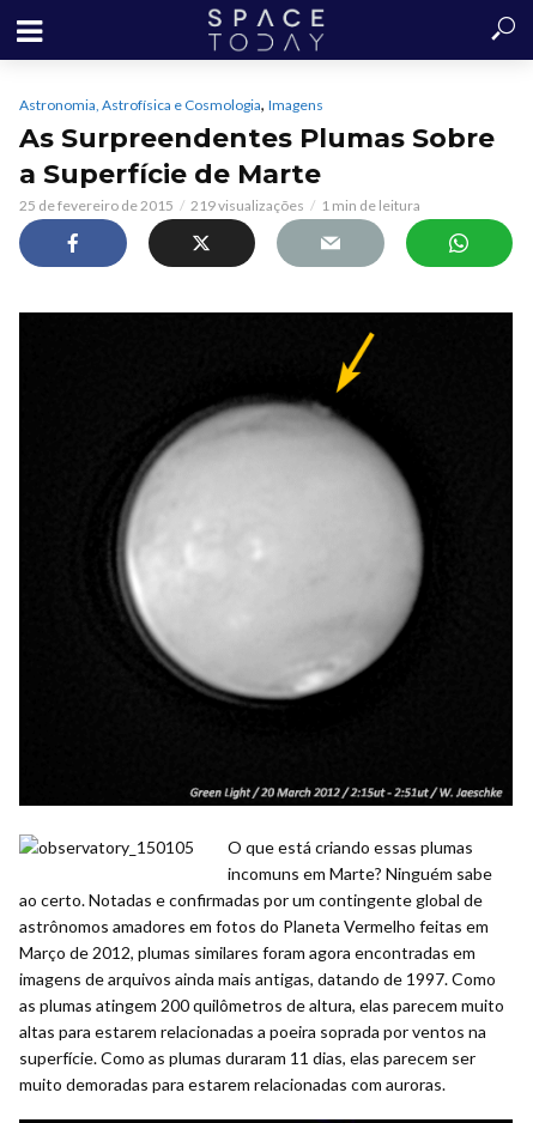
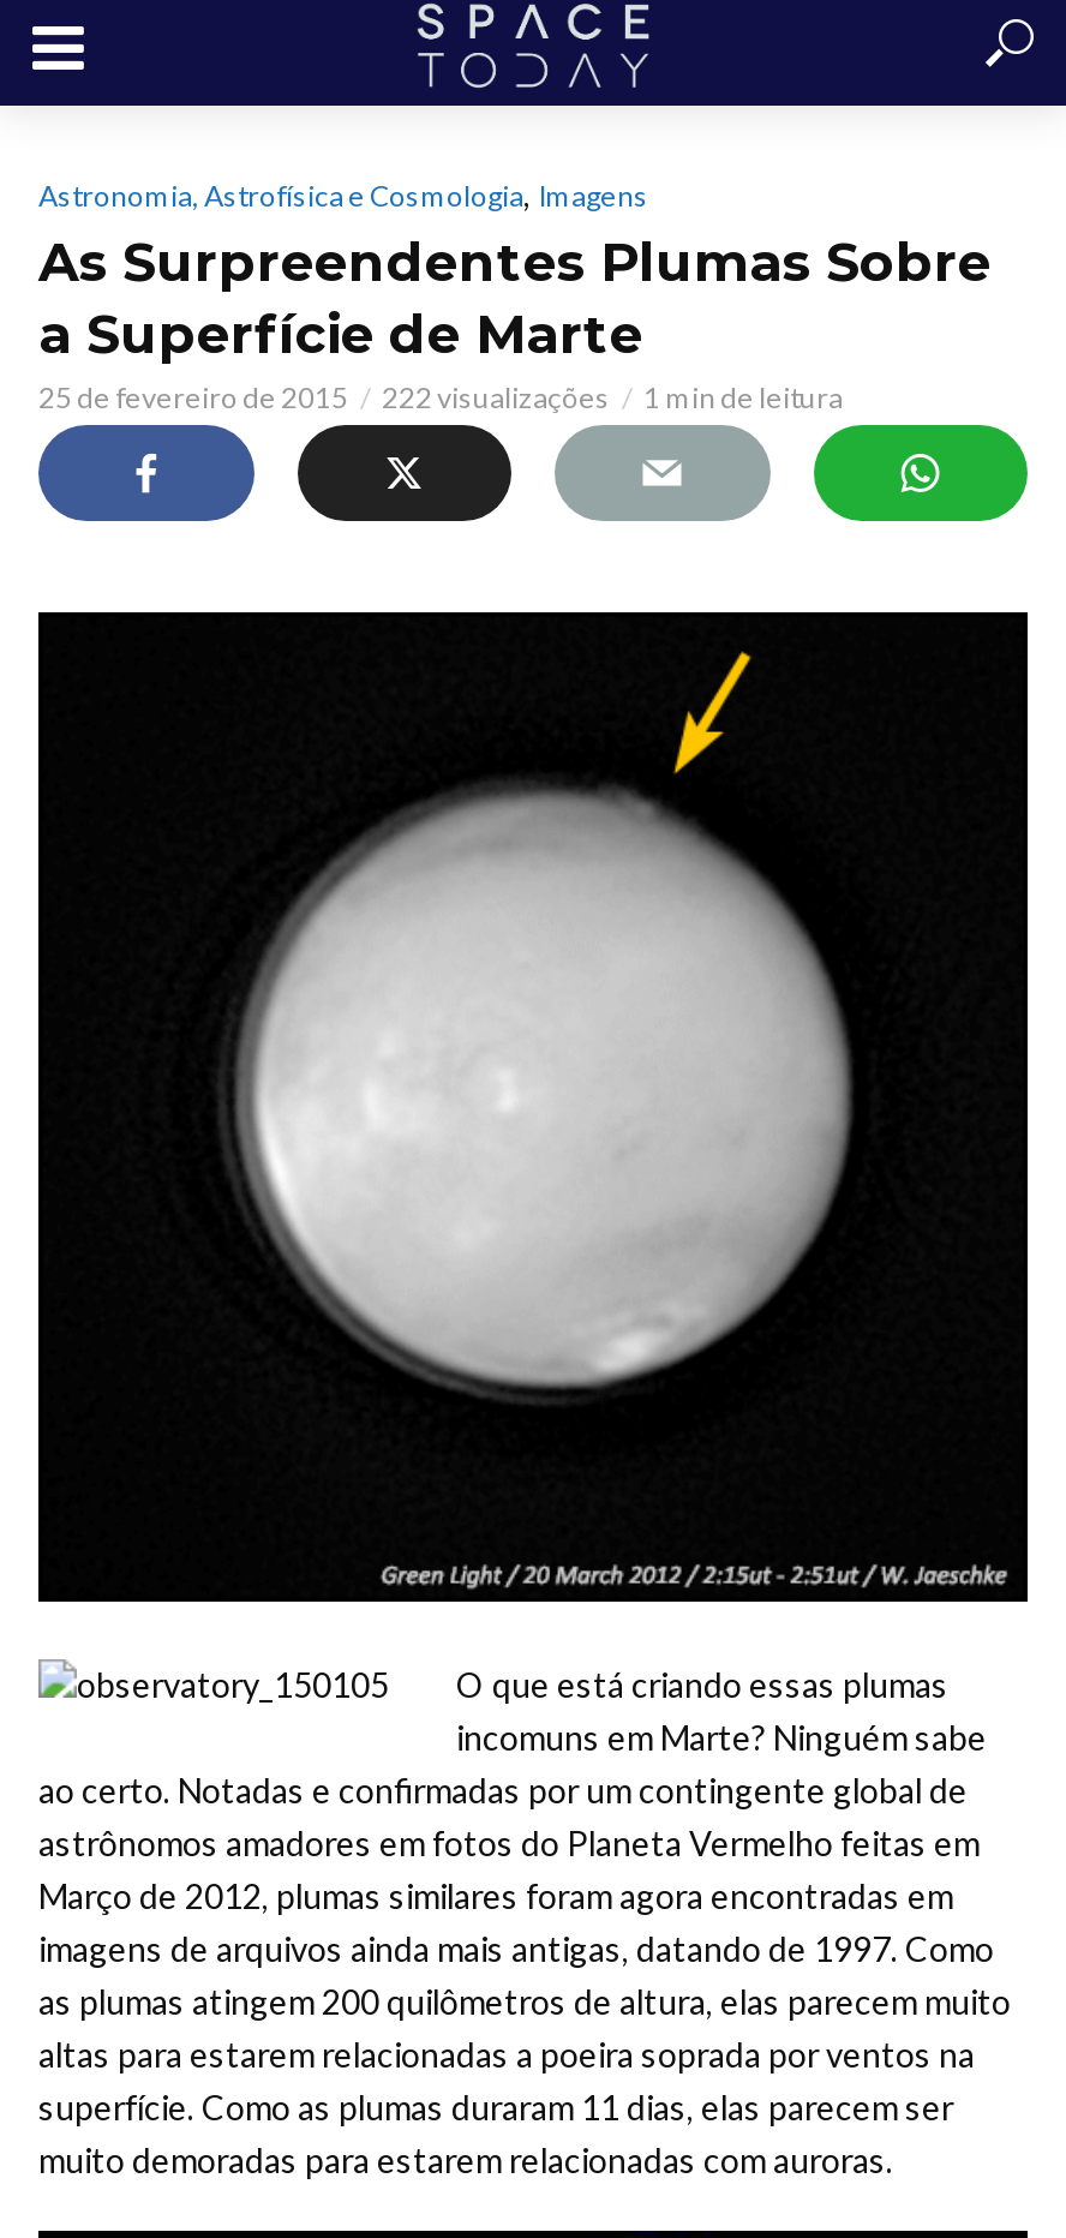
[190,196,304,214] 219 visualizações -> [382,379,610,415] 222 visualizações

